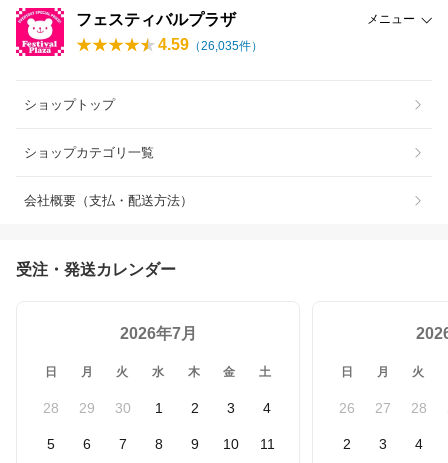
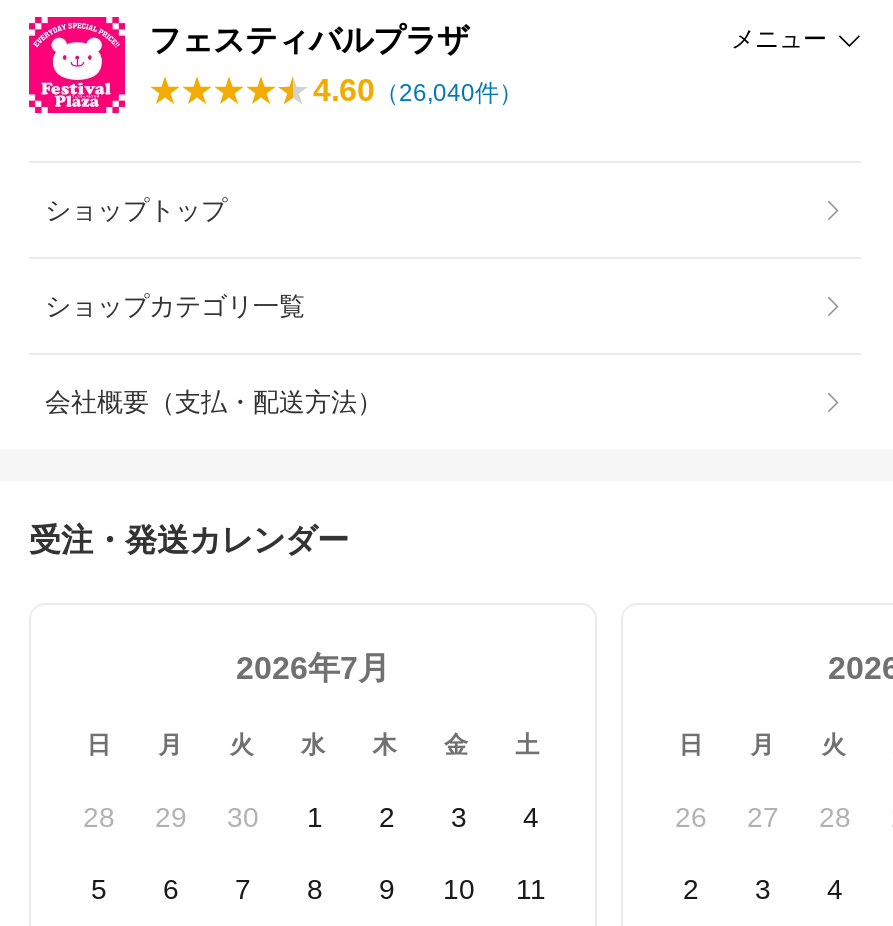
[158,36,263,53] 4.59（26,035件） -> [313,73,523,107] 4.60（26,040件）

